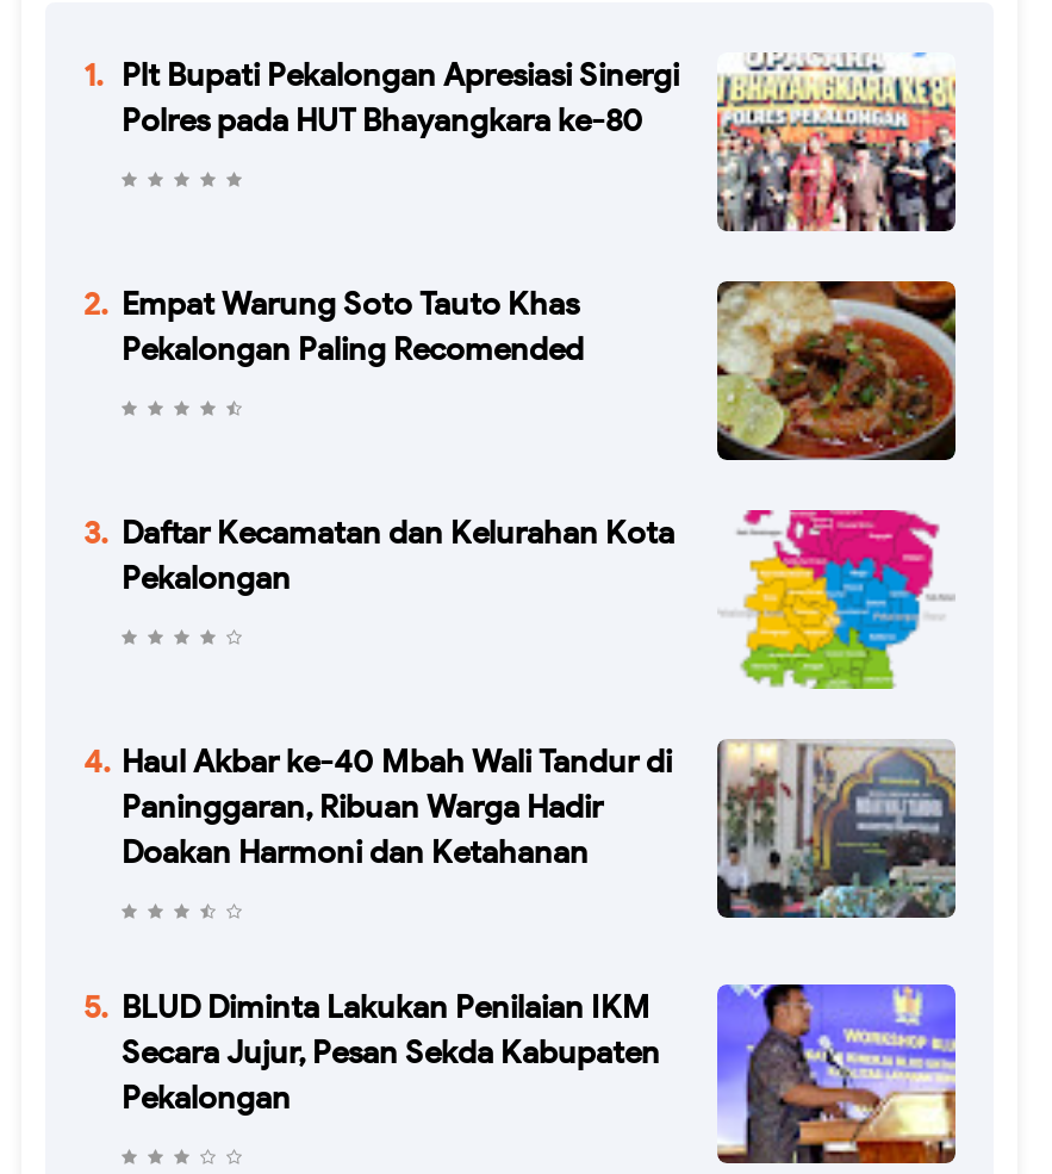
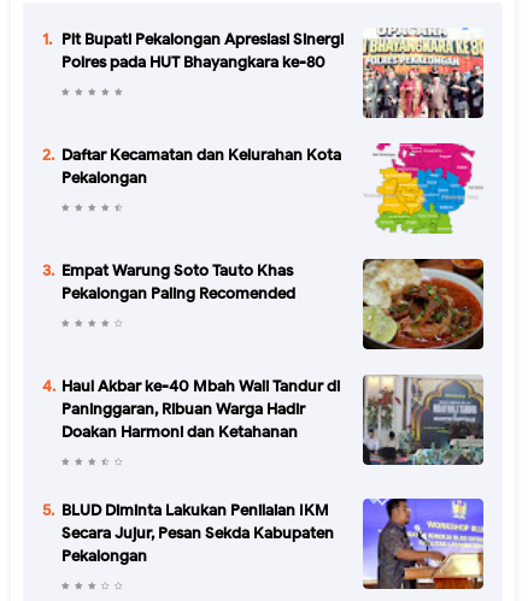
moved [122,284,584,370] -> [61,260,295,304]: Empat Warung Soto Tauto Khas | Pekalongan Paling Recomended
moved [122,508,944,691] -> [61,142,477,235]: [image] | Daftar Kecamatan dan Kelurahan Kota | Pekalongan

